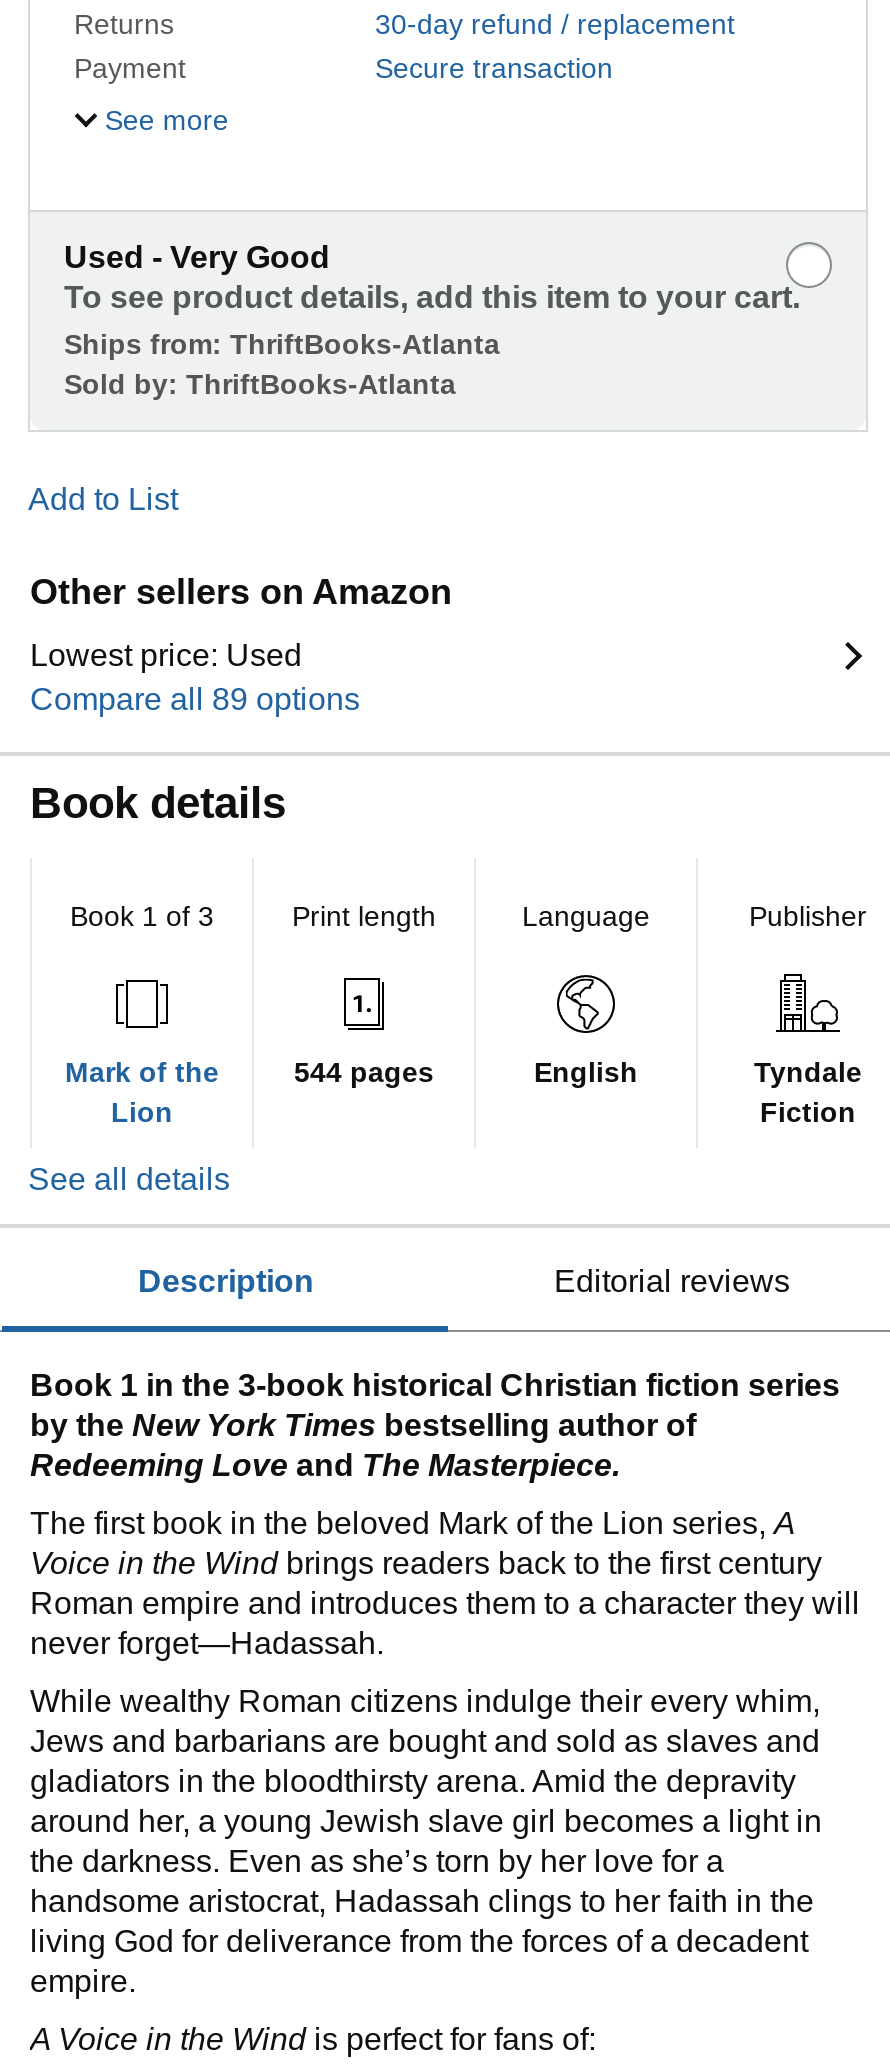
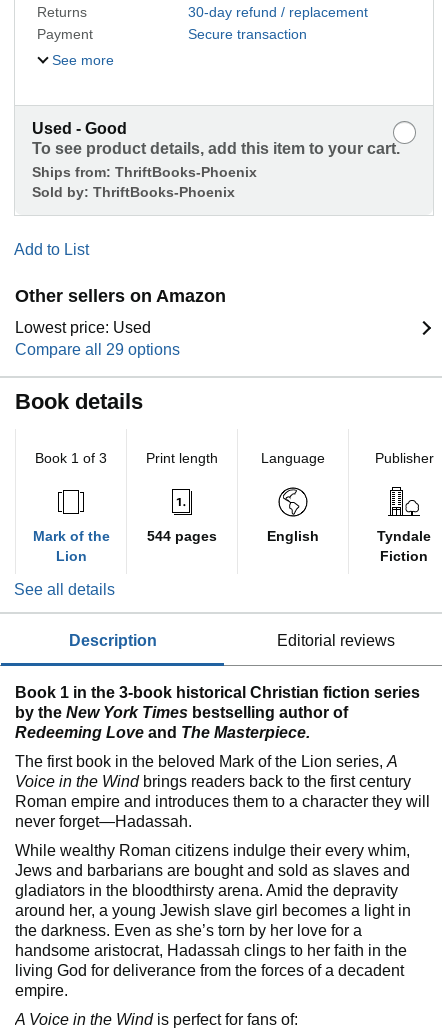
[64,240,330,274] Used - Very Good -> [32,120,127,137] Used - Good
[64,328,500,360] Ships from: ThriftBooks-Atlanta -> [32,164,257,180] Ships from: ThriftBooks-Phoenix
[64,368,456,400] Sold by: ThriftBooks-Atlanta -> [32,184,235,200] Sold by: ThriftBooks-Phoenix
[30,682,360,716] Compare all 89 options -> [15,341,180,358] Compare all 29 options

